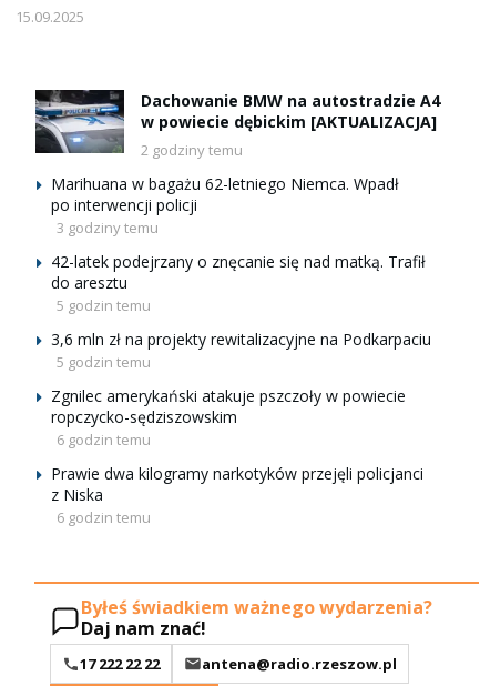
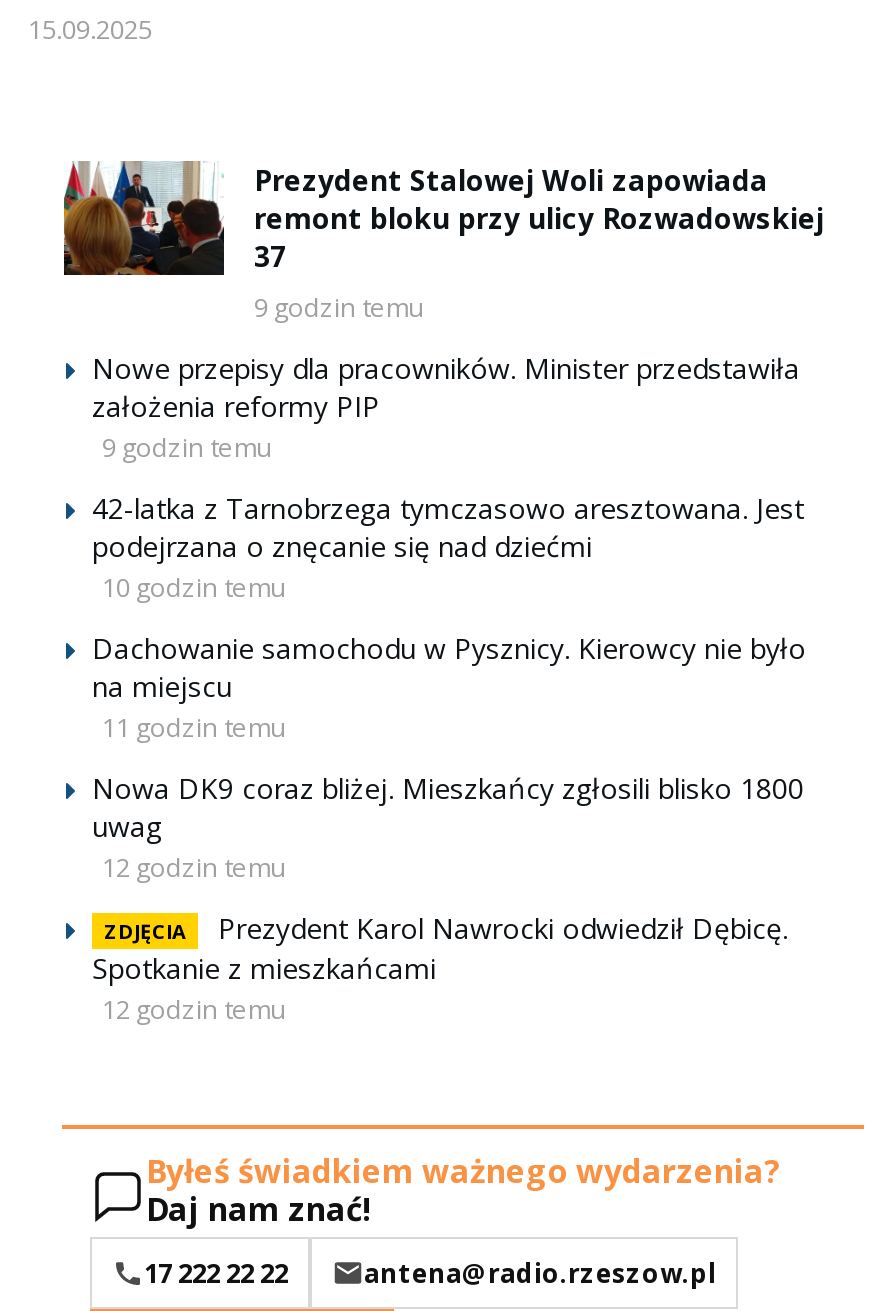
[34,89,440,160] [image] | Dachowanie BMW na autostradzie A4 | w powiecie dębickim [AKTUALIZACJA] | 2 godziny temu -> [62,161,824,325] [image] | Prezydent Stalowej Woli zapowiada | remont bloku przy ulicy Rozwadowskiej | 37 | 9 godzin temu
[51,173,399,238] Marihuana w bagażu 62-letniego Niemca. Wpadł | po interwencji policji | 3 godziny temu -> [92,349,800,465] Nowe przepisy dla pracowników. Minister przedstawiła | założenia reformy PIP | 9 godzin temu
[51,251,426,315] 42-latek podejrzany o znęcanie się nad matką. Trafił | do aresztu | 5 godzin temu -> [92,489,804,605] 42-latka z Tarnobrzega tymczasowo aresztowana. Jest | podejrzana o znęcanie się nad dziećmi | 10 godzin temu
[51,329,431,372] 3,6 mln zł na projekty rewitalizacyjne na Podkarpaciu | 5 godzin temu -> [92,629,806,745] Dachowanie samochodu w Pysznicy. Kierowcy nie było | na miejscu | 11 godzin temu
[51,385,406,450] Zgnilec amerykański atakuje pszczoły w powiecie | ropczycko-sędziszowskim | 6 godzin temu -> [92,769,804,885] Nowa DK9 coraz bliżej. Mieszkańcy zgłosili blisko 1800 | uwag | 12 godzin temu
[51,463,423,527] Prawie dwa kilogramy narkotyków przejęli policjanci | z Niska | 6 godzin temu -> [92,909,788,1027] ZDJĘCIA | Prezydent Karol Nawrocki odwiedził Dębicę. | Spotkanie z mieszkańcami | 12 godzin temu

